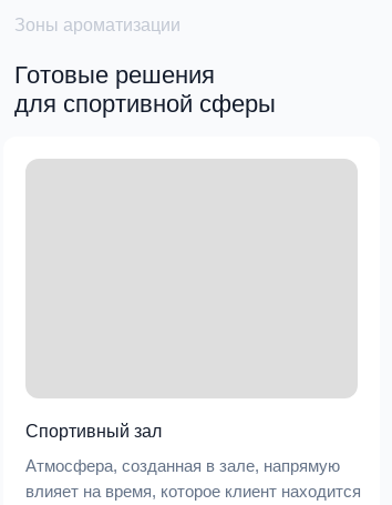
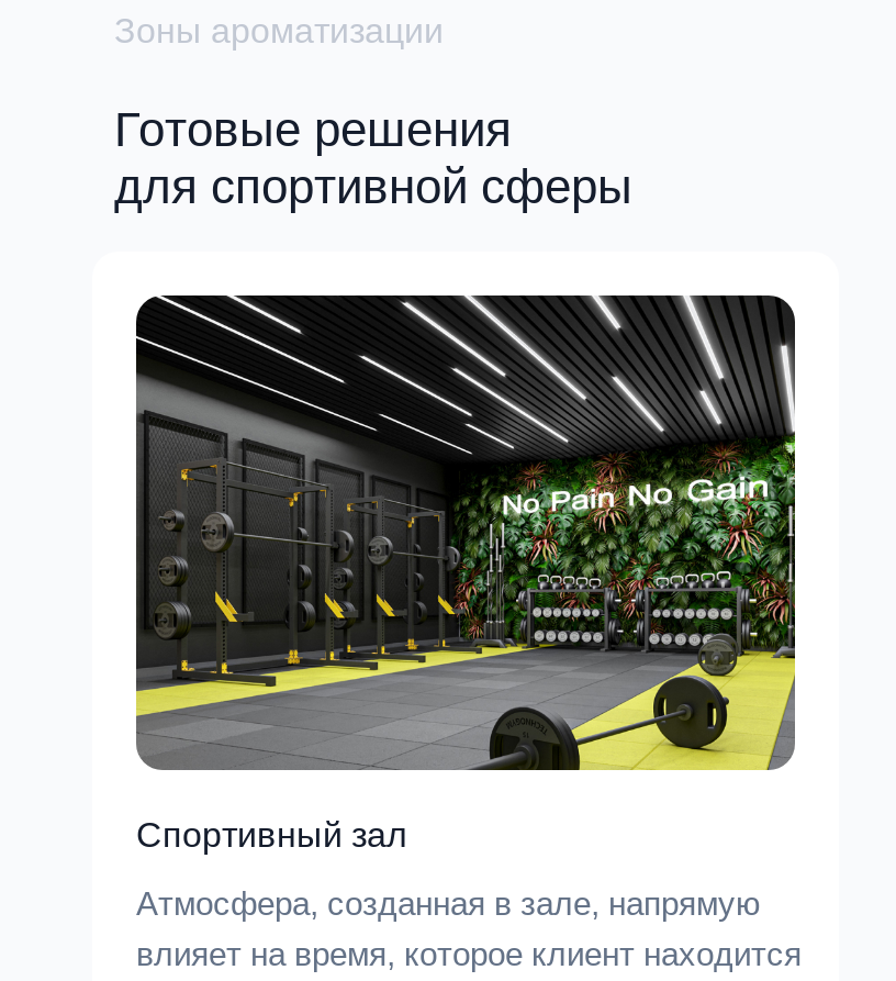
none -> [134,293,797,772] [image]

